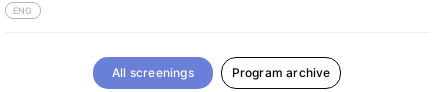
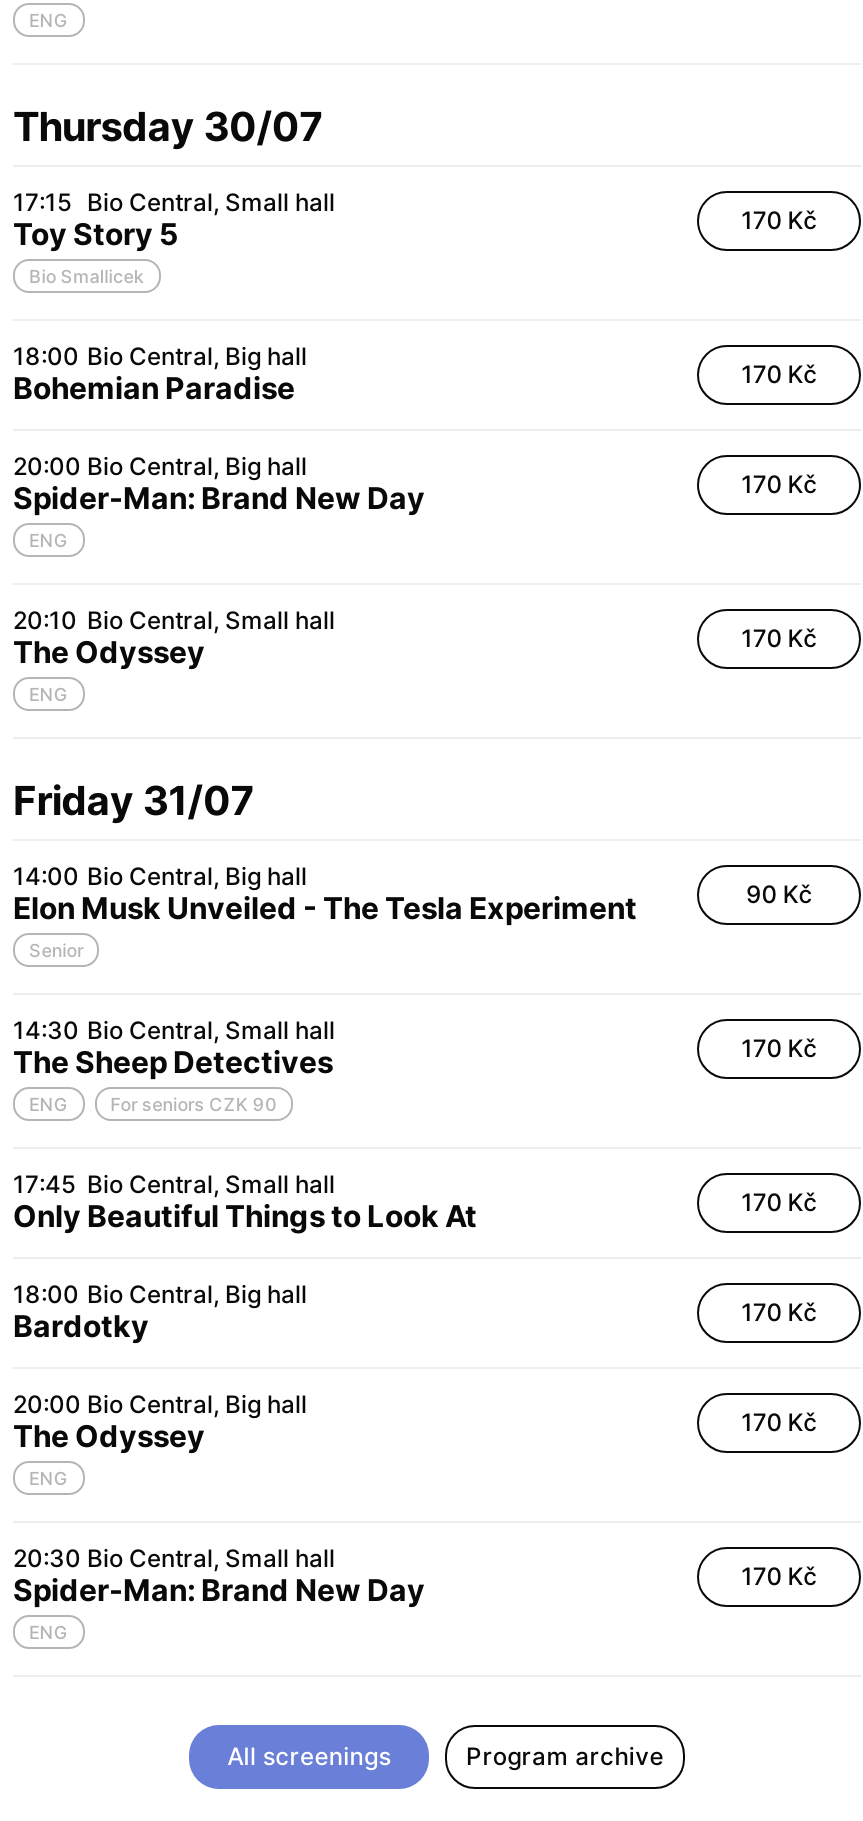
none -> [13,103,335,287] Thursday 30/07 | 17:15 Bio Central Small hall | Toy Story 5 | Bio Smallicek
none -> [13,341,817,551] 18:00 Bio Central Big hall | Bohemian Paradise | 170 Kč | 20:00 Bio Central Big hall | Spider-Man: Brand New Day | ENG
none -> [13,605,335,705] 20:10 Bio Central Small hall | The Odyssey | ENG
none -> [13,777,637,961] Friday 31/07 | 14:00 Bio Central Big hall | Elon Musk Unveiled - The Tesla Experiment | Senior
none -> [13,1015,335,1115] 14:30 Bio Central Small hall | The Sheep Detectives | ENG | For seniors CZK 90
none -> [13,1169,817,1489] 17:45 Bio Central Small hall | Only Beautiful Things to Look At | 170 Kč | 18:00 Bio Central Big hall | Bardotky | 170 Kč | 20:00 Bio Central Big hall | The Odyssey | ENG
none -> [13,1543,425,1643] 20:30 Bio Central Small hall | Spider-Man: Brand New Day | ENG
none -> [741,205,817,235] 170 Kč
none -> [741,469,817,499] 170 Kč
none -> [741,623,817,653] 170 Kč
none -> [741,1033,817,1063] 170 Kč
none -> [741,1407,817,1437] 170 Kč
none -> [741,1561,817,1591] 170 Kč
none -> [746,879,812,909] 90 Kč

